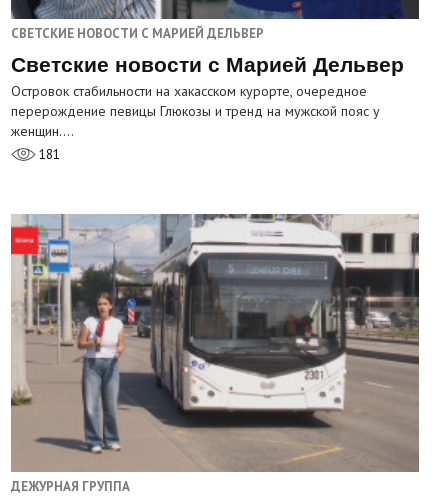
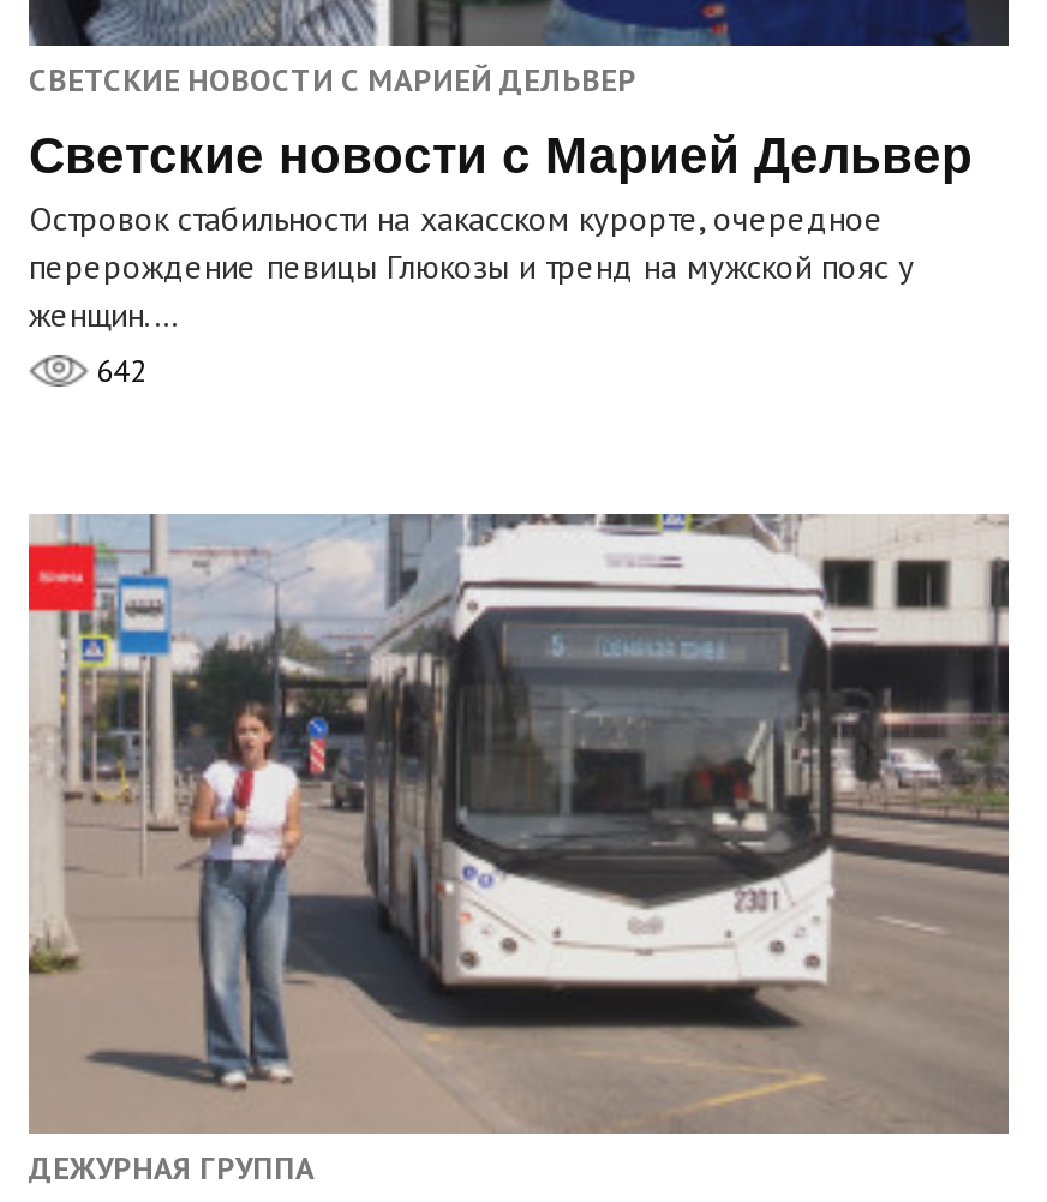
[36,146,60,163] 181 -> [89,351,146,392] 642

